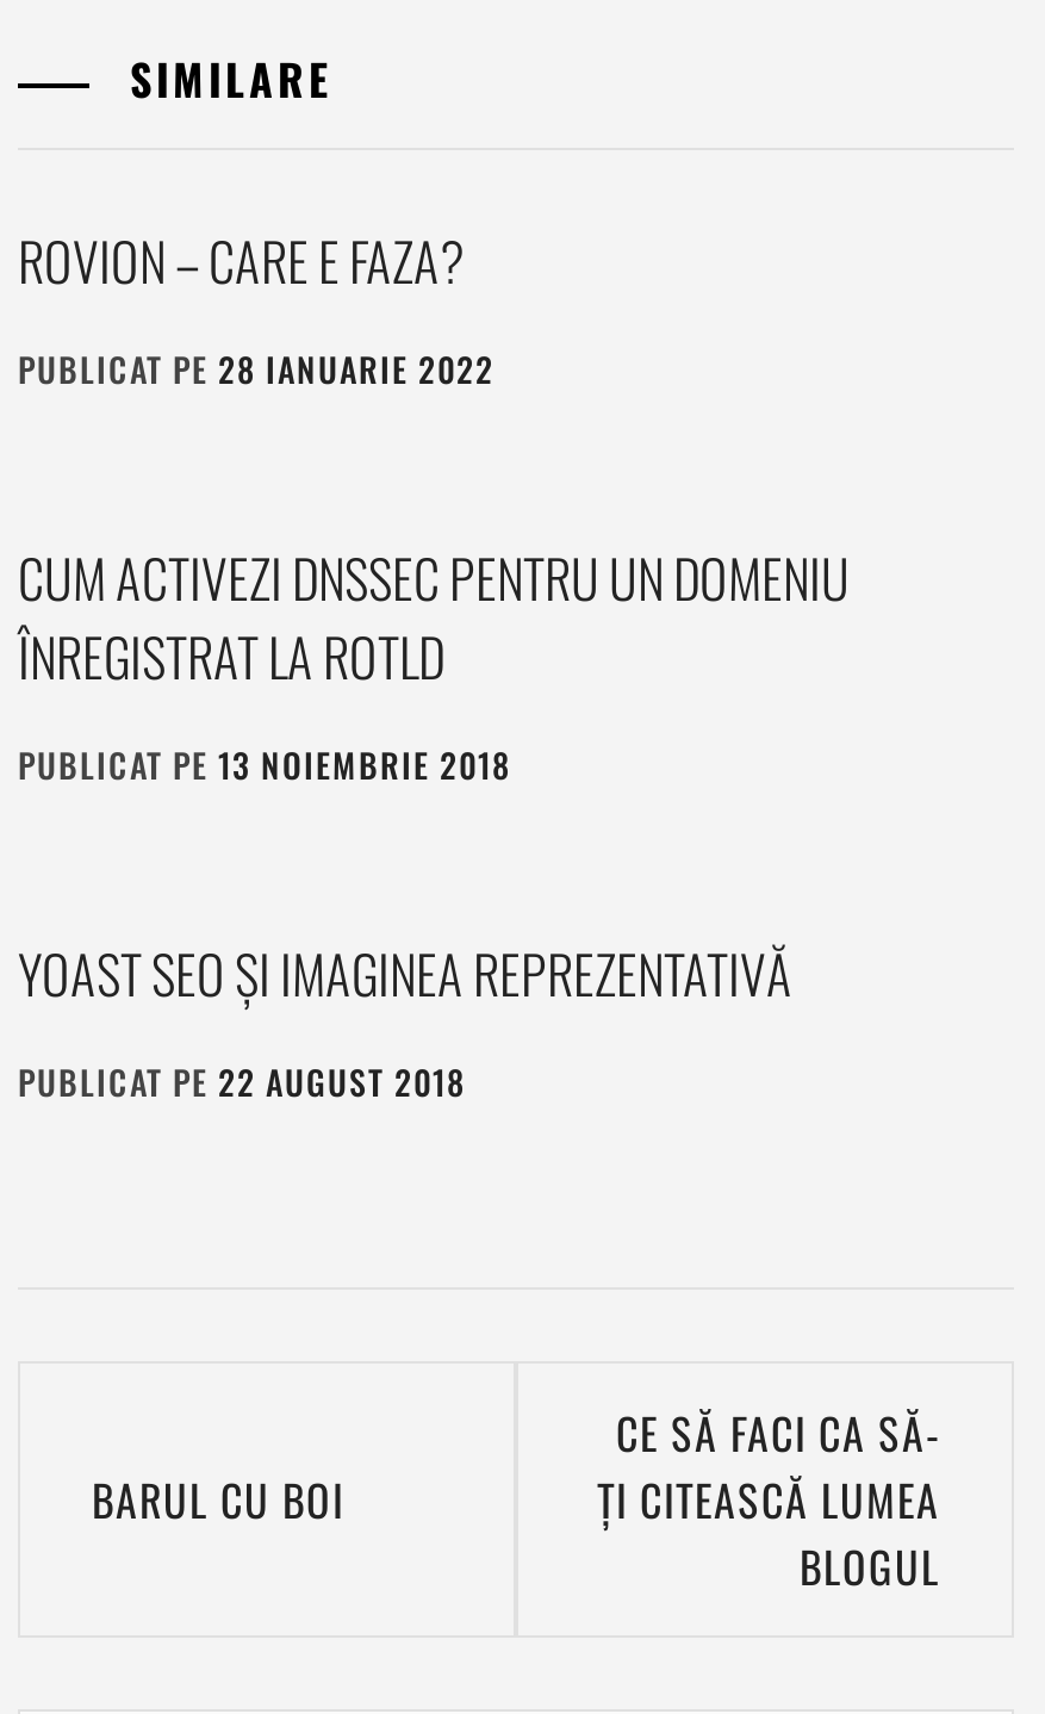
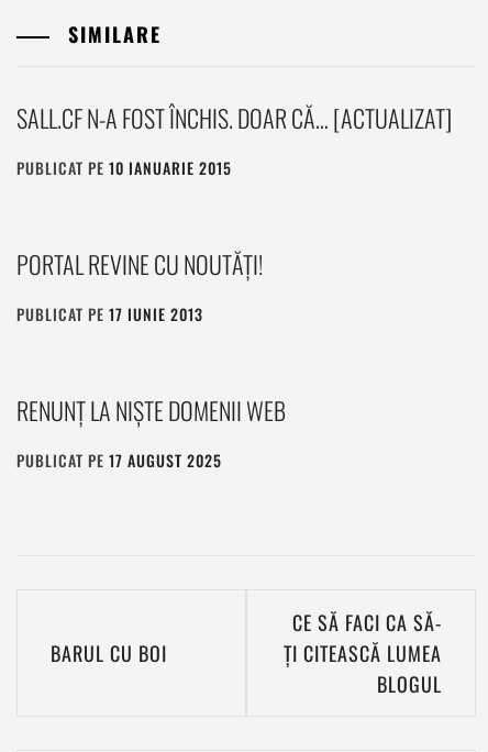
[18,222,464,298] ROVION – CARE E FAZA? -> [16,100,452,135] SALL.CF N-A FOST ÎNCHIS. DOAR CĂ… [ACTUALIZAT]
[18,343,494,393] PUBLICAT PE 28 IANUARIE 2022 -> [16,156,232,179] PUBLICAT PE 10 IANUARIE 2015
[18,539,850,694] CUM ACTIVEZI DNSSEC PENTRU UN DOMENIU | ÎNREGISTRAT LA ROTLD -> [16,246,263,281] PORTAL REVINE CU NOUTĂŢI!
[18,739,511,789] PUBLICAT PE 13 NOIEMBRIE 2018 -> [16,302,203,325] PUBLICAT PE 17 IUNIE 2013
[18,934,792,1011] YOAST SEO ȘI IMAGINEA REPREZENTATIVĂ -> [16,392,286,428] RENUNȚ LA NIȘTE DOMENII WEB
[18,1056,466,1106] PUBLICAT PE 22 AUGUST 2018 -> [16,449,222,472] PUBLICAT PE 17 AUGUST 2025

